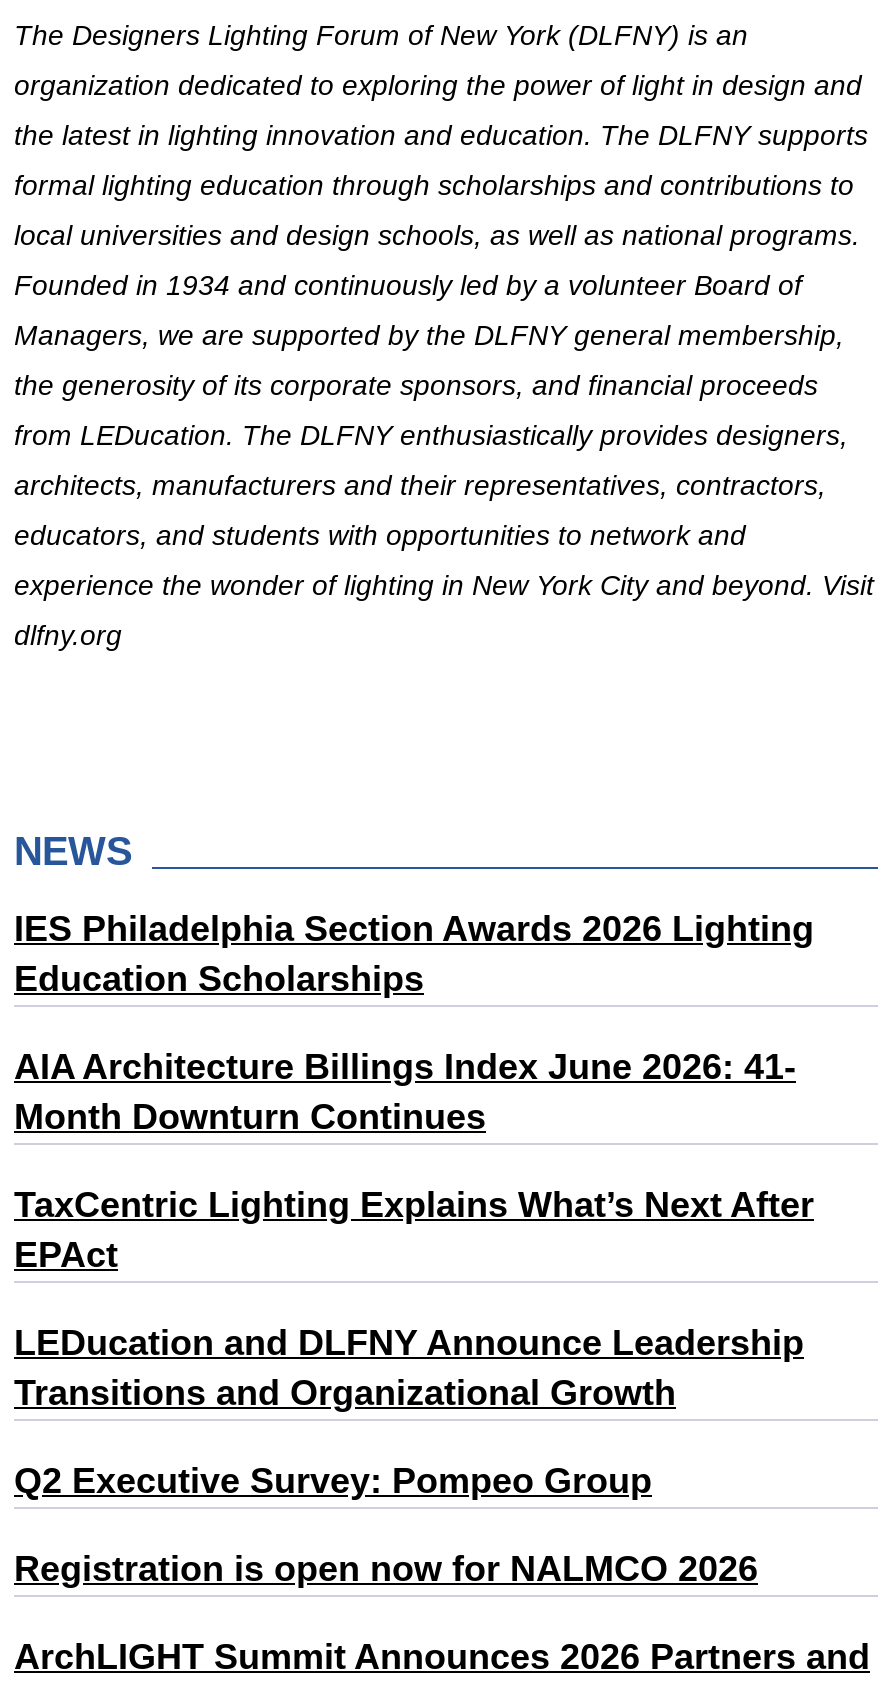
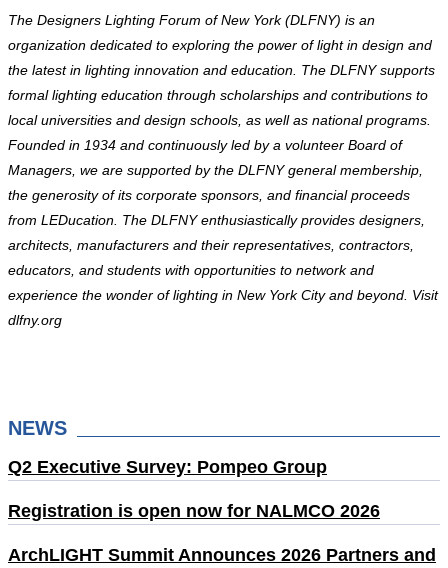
[14,908,814,1412] IES Philadelphia Section Awards 2026 Lighting | Education Scholarships | AIA Architecture Billings Index June 2026: 41- | Month Downturn Continues | TaxCentric Lighting Explains What’s Next After | EPAct | LEDucation and DLFNY Announce Leadership | Transitions and Organizational Growth -> none

